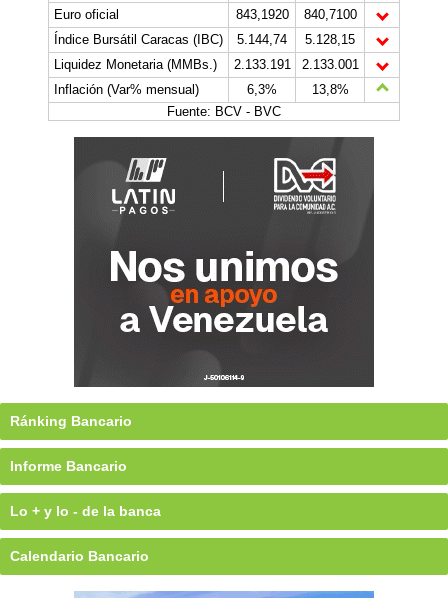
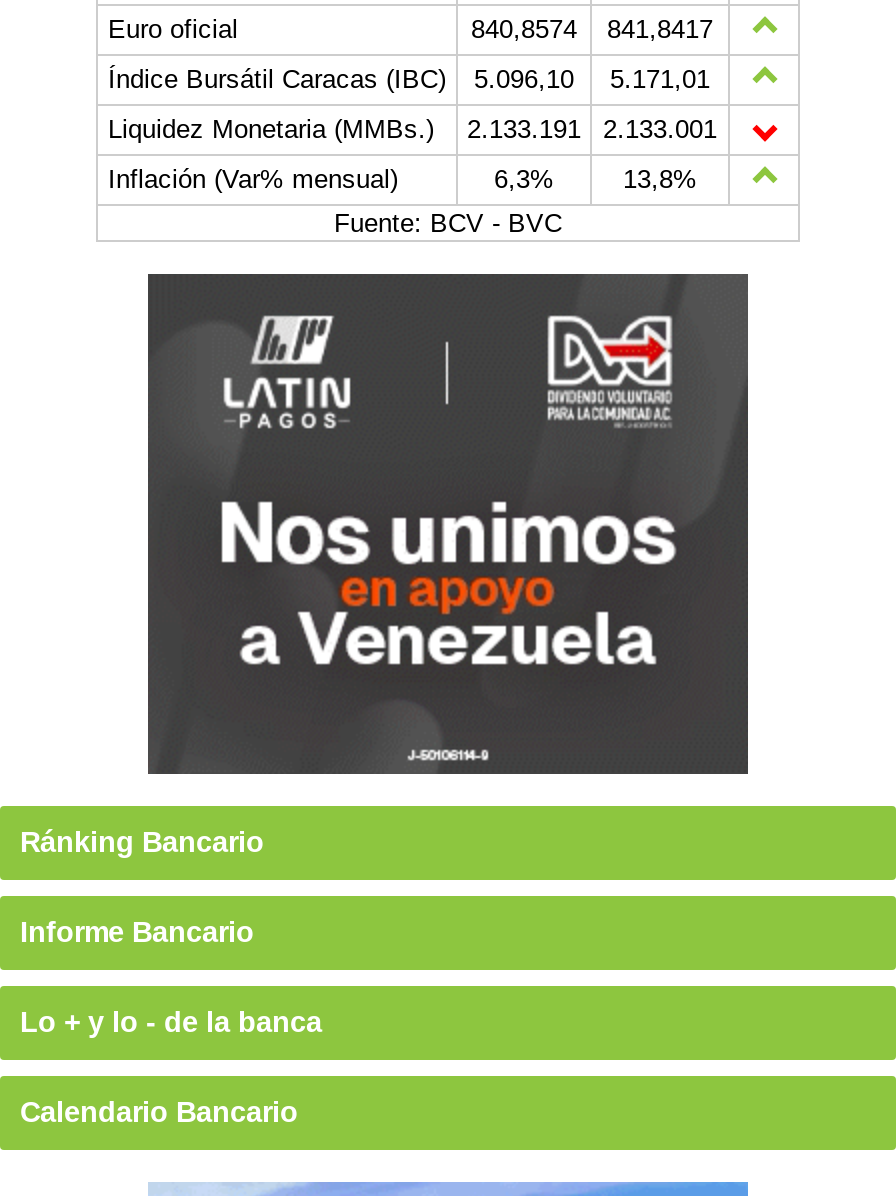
[235,7,288,22] 843,1920 -> [471,14,577,44] 840,8574
[303,7,356,22] 840,7100 -> [607,14,713,44] 841,8417
[237,32,287,47] 5.144,74 -> [474,64,574,94] 5.096,10
[305,32,355,47] 5.128,15 -> [610,64,710,94] 5.171,01

